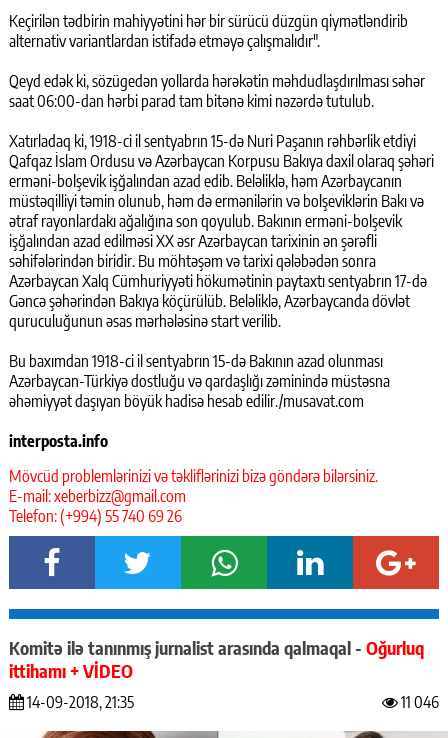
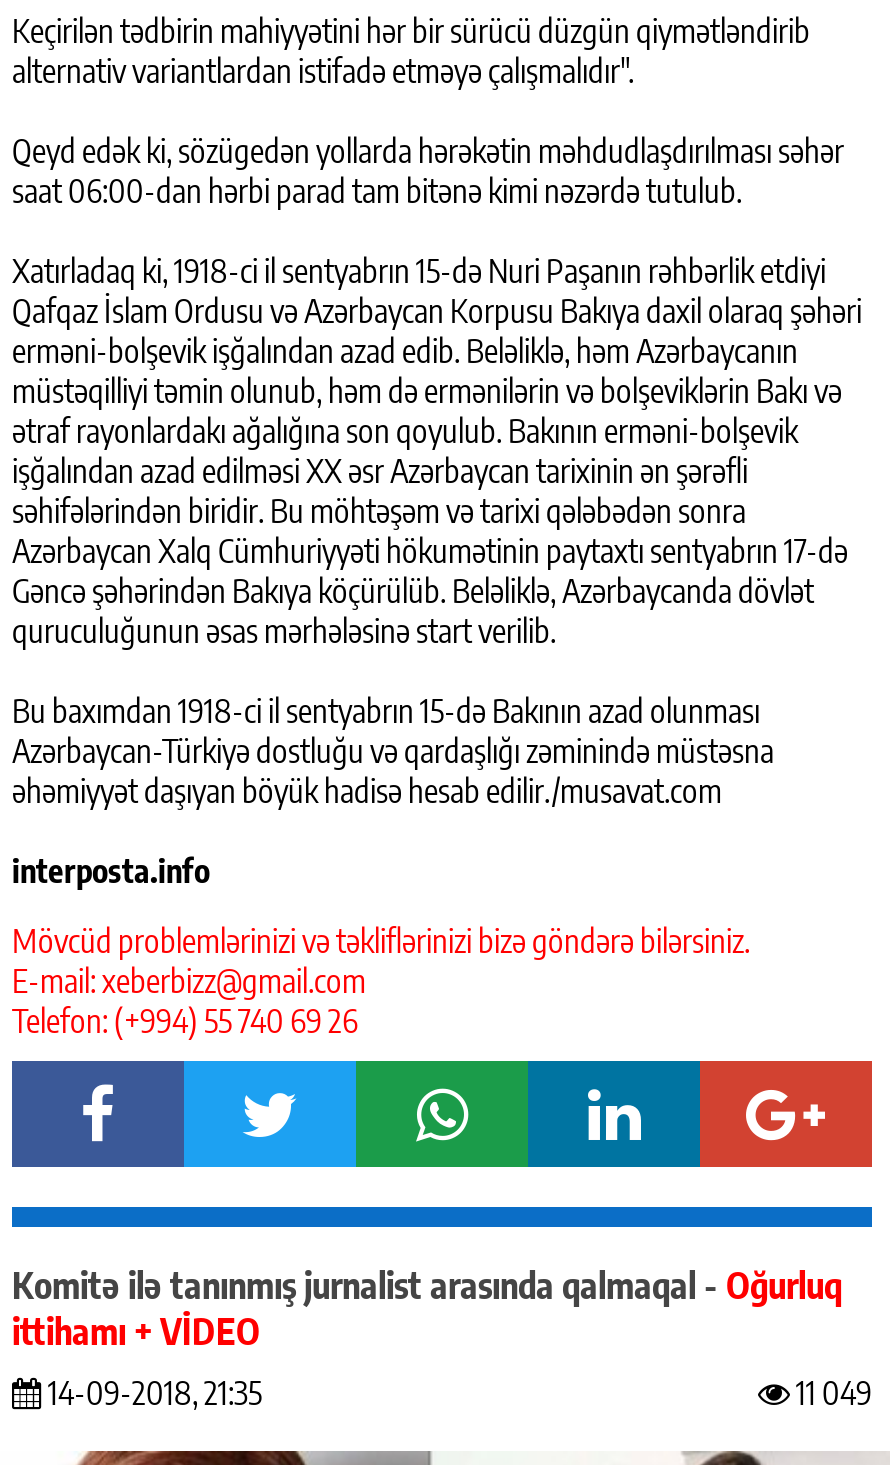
[398,692,439,712] 11 046 -> [790,1374,872,1414] 11 049

